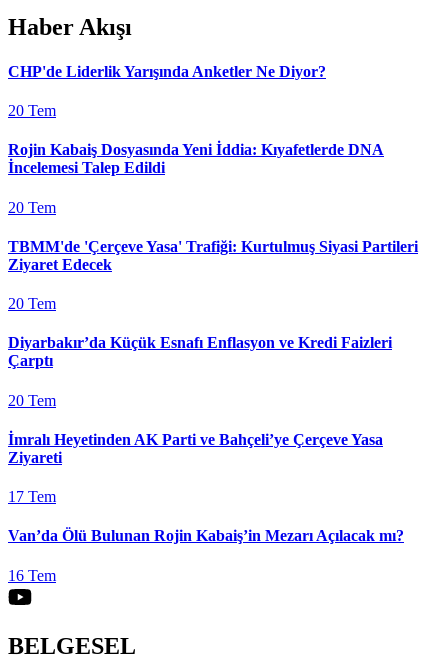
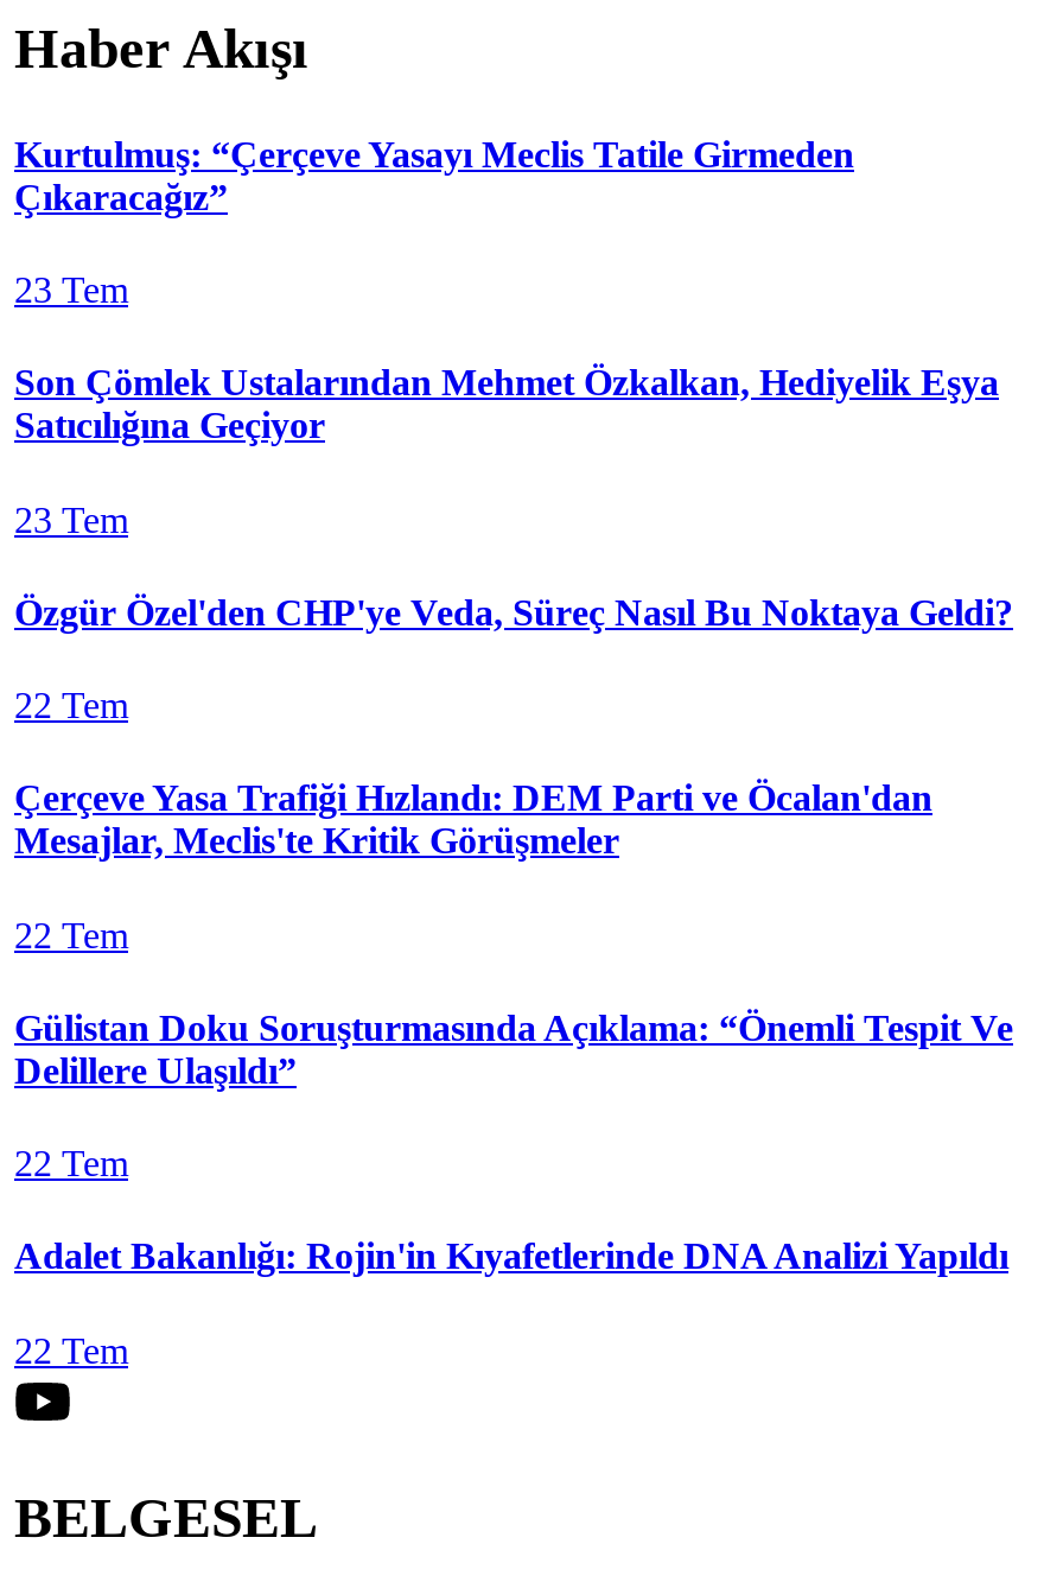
[8,63,326,80] CHP'de Liderlik Yarışında Anketler Ne Diyor? -> [14,133,854,216] Kurtulmuş: “Çerçeve Yasayı Meclis Tatile Girmeden | Çıkaracağız”
[8,102,56,119] 20 Tem -> [14,269,128,310] 23 Tem
[8,141,384,176] Rojin Kabaiş Dosyasında Yeni İddia: Kıyafetlerde DNA | İncelemesi Talep Edildi -> [14,363,999,446] Son Çömlek Ustalarından Mehmet Özkalkan, Hediyelik Eşya | Satıcılığına Geçiyor
[8,198,56,215] 20 Tem -> [14,498,128,539] 23 Tem
[8,238,418,273] TBMM'de 'Çerçeve Yasa' Trafiği: Kurtulmuş Siyasi Partileri | Ziyaret Edecek -> [14,592,1013,632] Özgür Özel'den CHP'ye Veda, Süreç Nasıl Bu Noktaya Geldi?
[8,295,56,312] 20 Tem -> [14,685,128,725] 22 Tem
[8,334,392,369] Diyarbakır’da Küçük Esnafı Enflasyon ve Kredi Faizleri | Çarptı -> [14,778,932,861] Çerçeve Yasa Trafiği Hızlandı: DEM Parti ve Öcalan'dan | Mesajlar, Meclis'te Kritik Görüşmeler
[8,392,56,409] 20 Tem -> [14,914,128,954] 22 Tem
[8,431,383,466] İmralı Heyetinden AK Parti ve Bahçeli’ye Çerçeve Yasa | Ziyareti -> [14,1007,1013,1090] Gülistan Doku Soruşturmasında Açıklama: “Önemli Tespit Ve | Delillere Ulaşıldı”
[8,488,56,505] 17 Tem -> [14,1143,128,1183] 22 Tem
[8,527,404,544] Van’da Ölü Bulunan Rojin Kabaiş’in Mezarı Açılacak mı? -> [14,1236,1008,1277] Adalet Bakanlığı: Rojin'in Kıyafetlerinde DNA Analizi Yapıldı
[8,567,56,584] 16 Tem -> [14,1330,128,1370] 22 Tem

